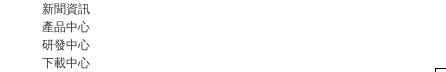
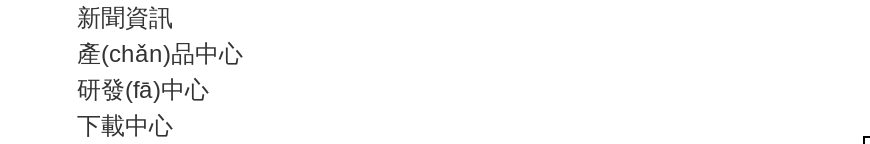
[42,20,90,52] 產品中心 | 研發中心 -> [77,40,243,104] 產(chǎn)品中心 | 研發(fā)中心

